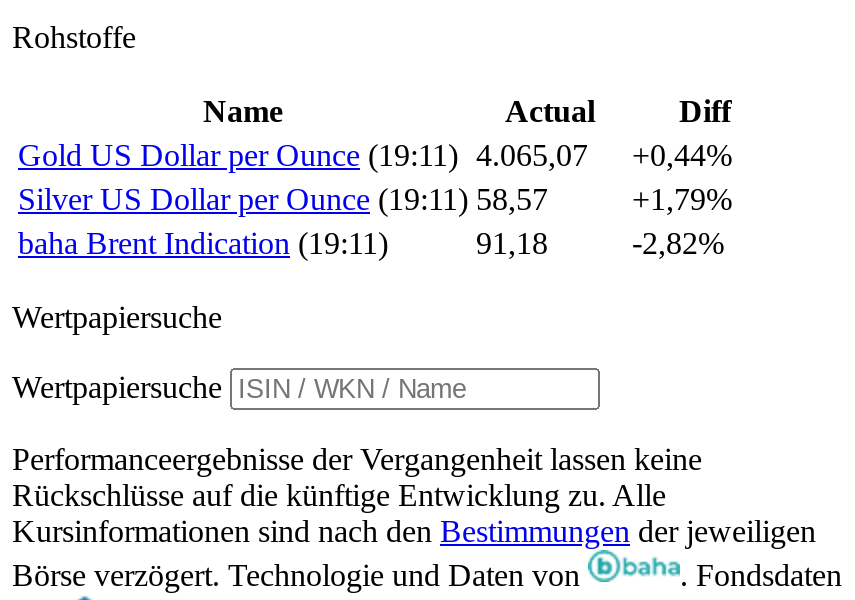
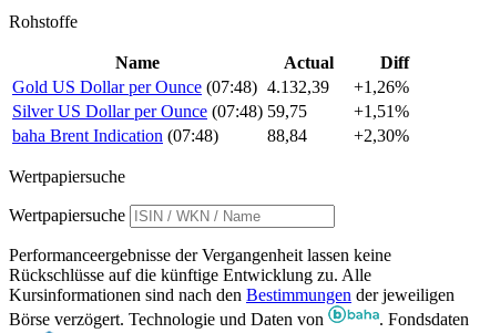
[18,138,588,172] Gold US Dollar per Ounce (19:11) 4.065,07 -> [12,78,329,96] Gold US Dollar per Ounce (07:48) 4.132,39
[632,138,732,172] +0,44% -> [354,78,409,96] +1,26%
[18,182,548,216] Silver US Dollar per Ounce (19:11) 58,57 -> [12,102,307,121] Silver US Dollar per Ounce (07:48) 59,75
[632,182,732,216] +1,79% -> [354,102,409,121] +1,51%
[18,226,388,260] baha Brent Indication (19:11) -> [12,126,218,145] baha Brent Indication (07:48)
[476,226,548,260] 91,18 -> [267,126,307,145] 88,84
[632,226,724,260] -2,82% -> [354,126,409,145] +2,30%

